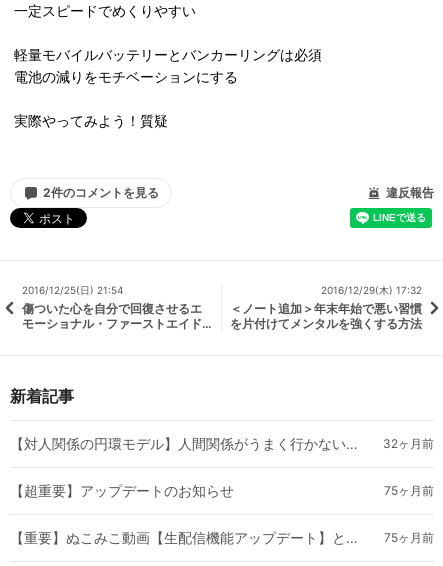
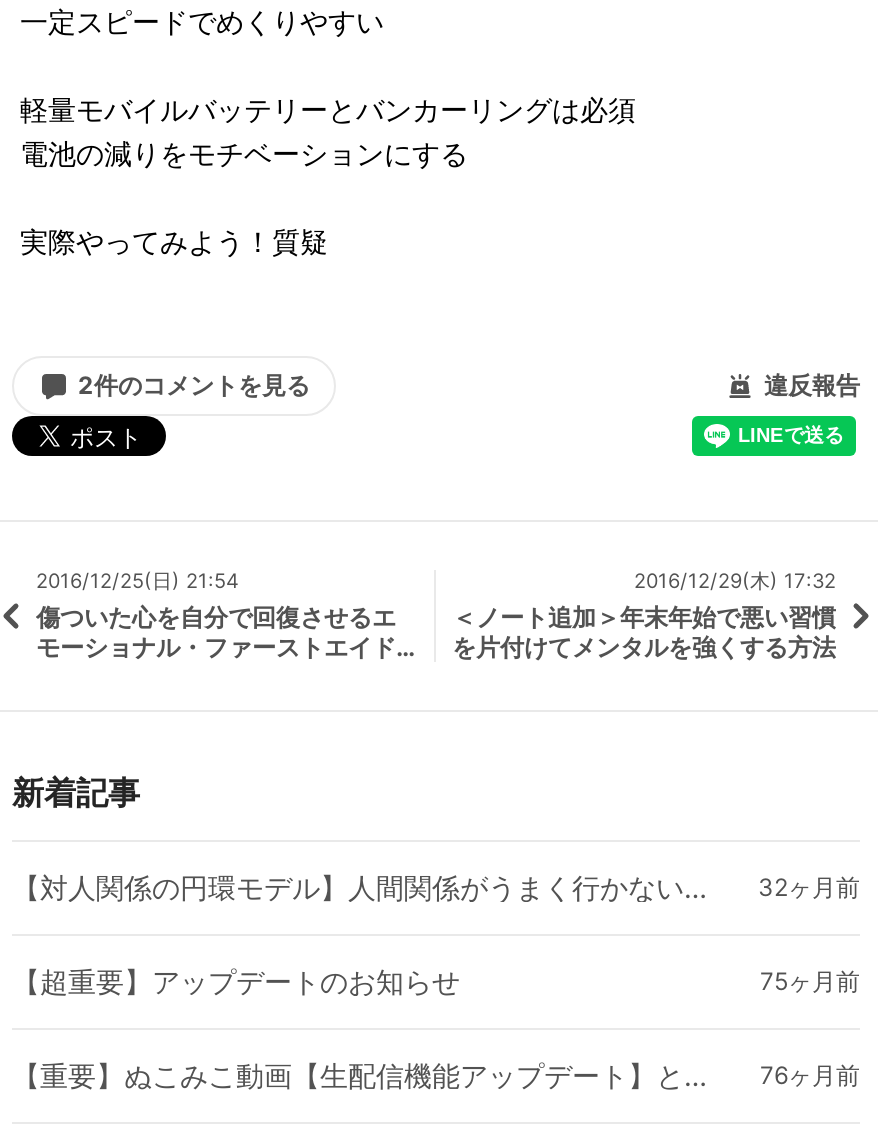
[384,530,434,545] 75ヶ月前 -> [760,1060,860,1090] 76ヶ月前

